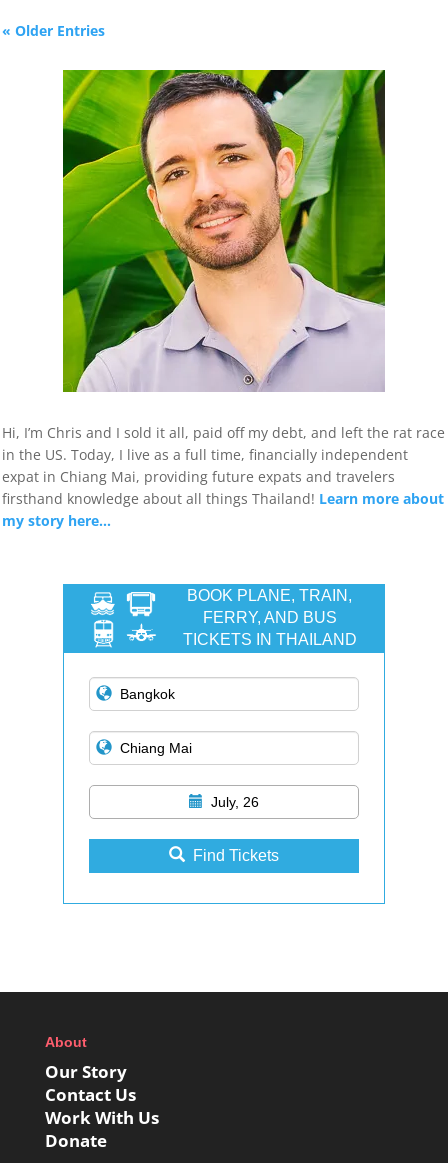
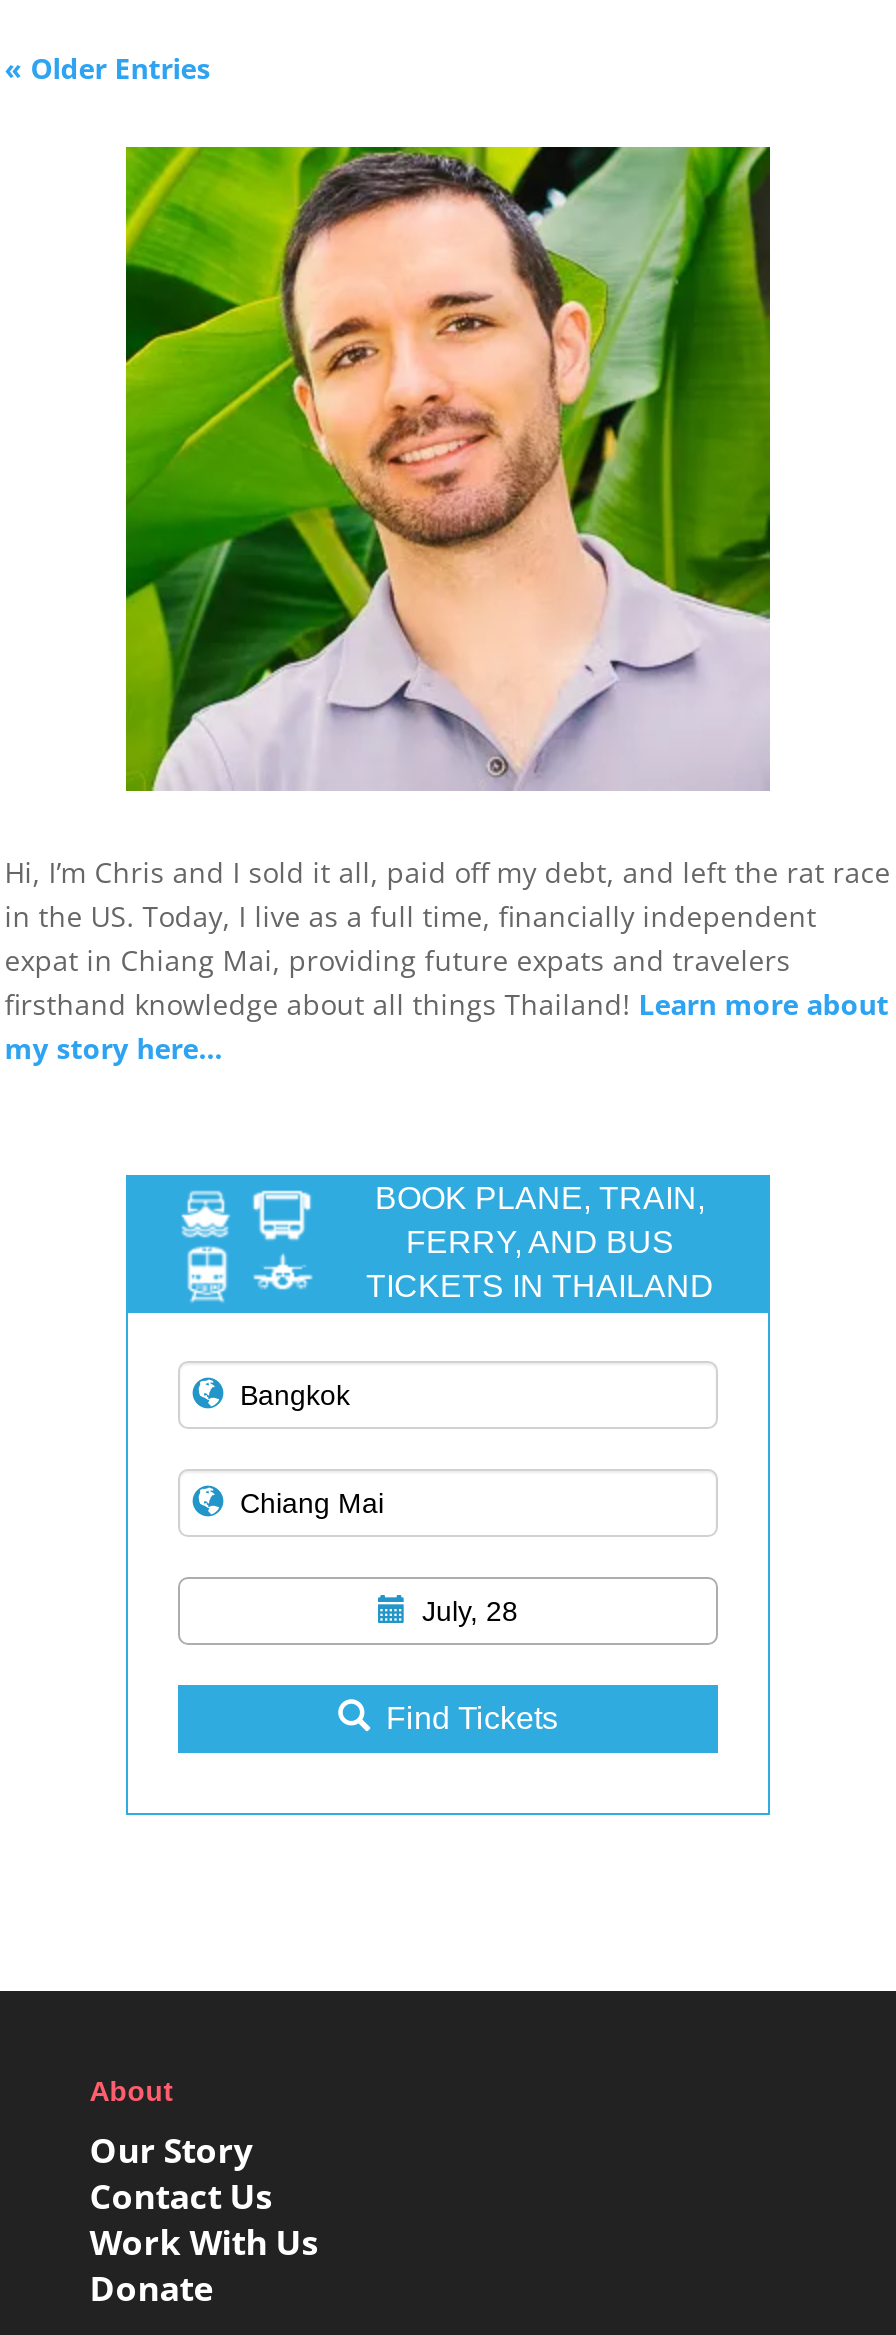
[211,794,259,810] July, 26 -> [422,1595,518,1627] July, 28

